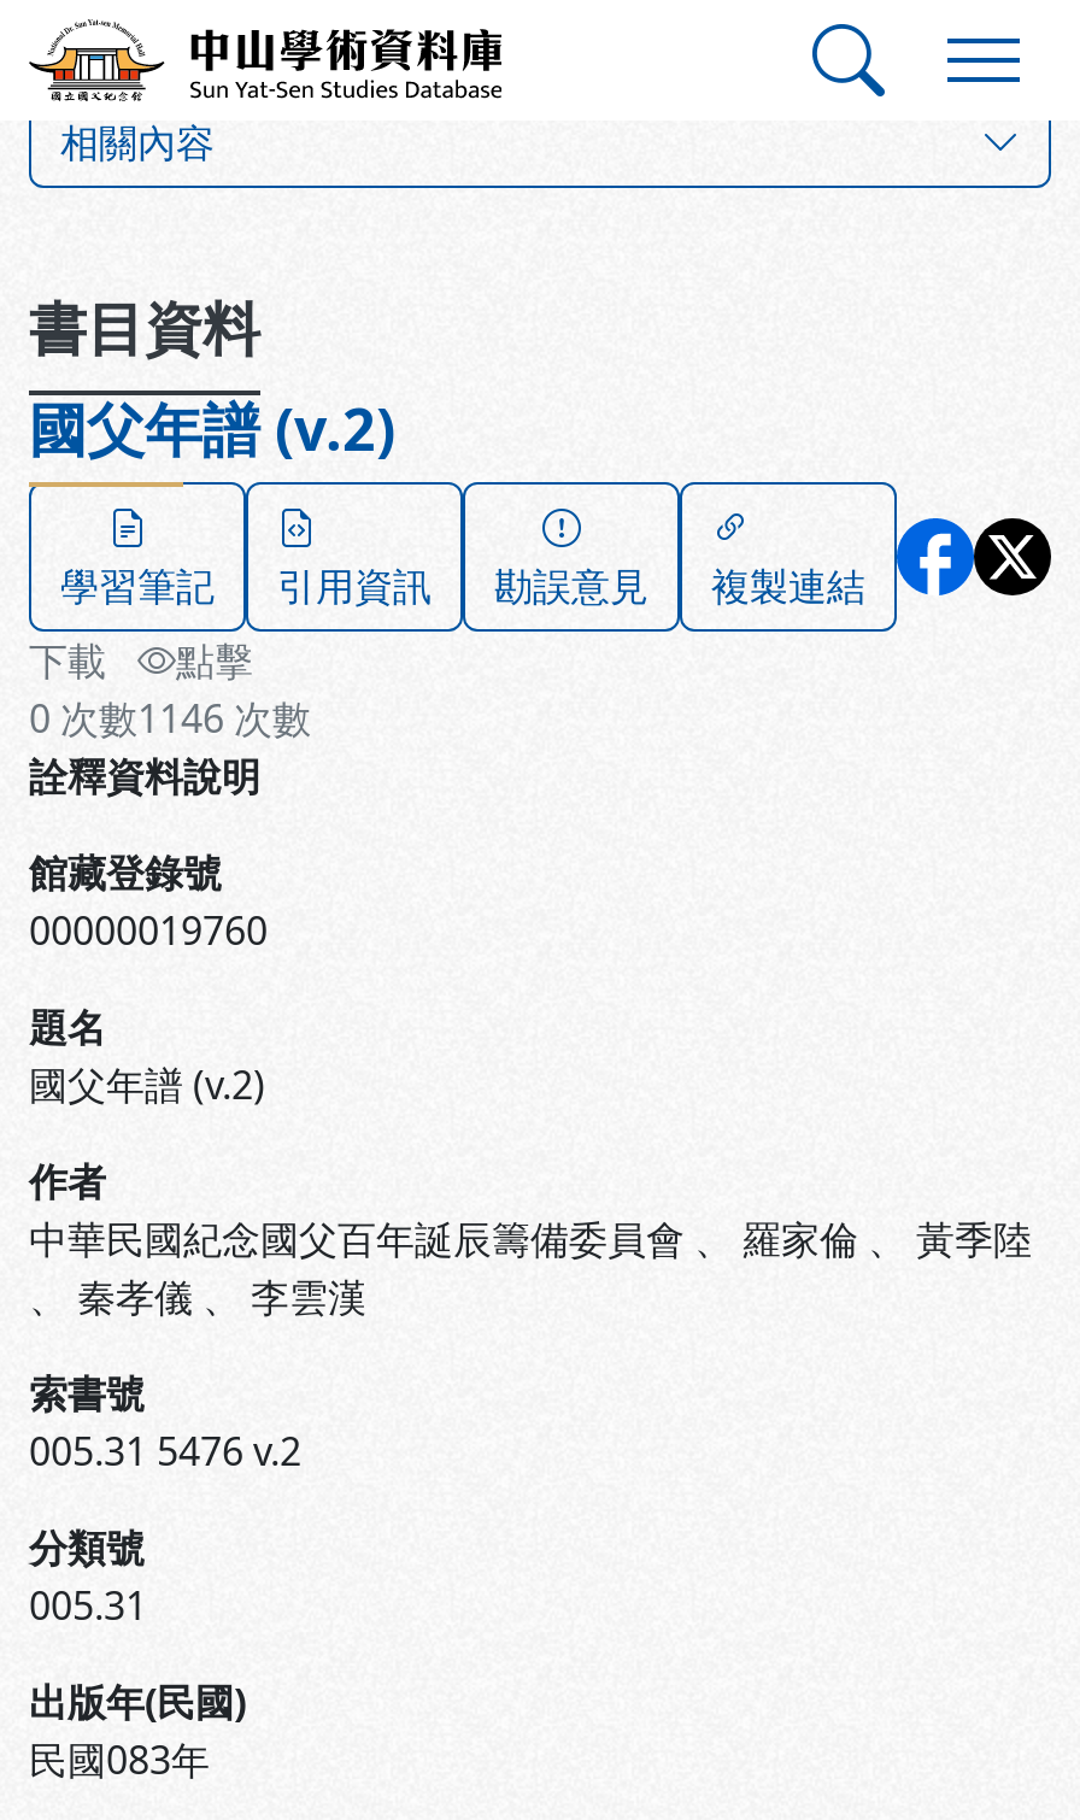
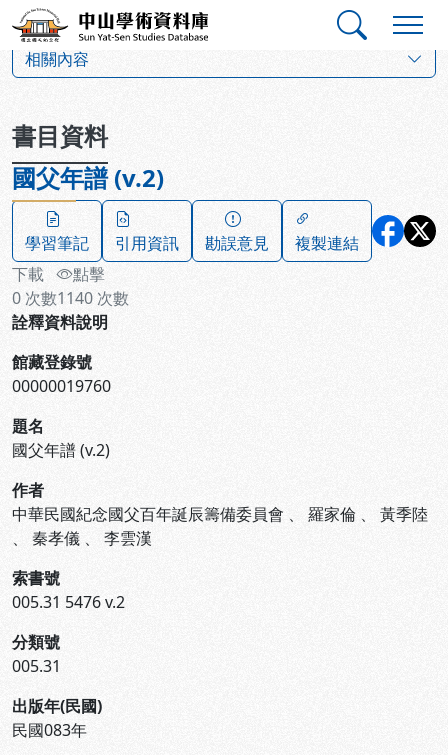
[29,692,311,745] 0次數 1146次數 -> [12,287,129,309] 0次數 1140次數

